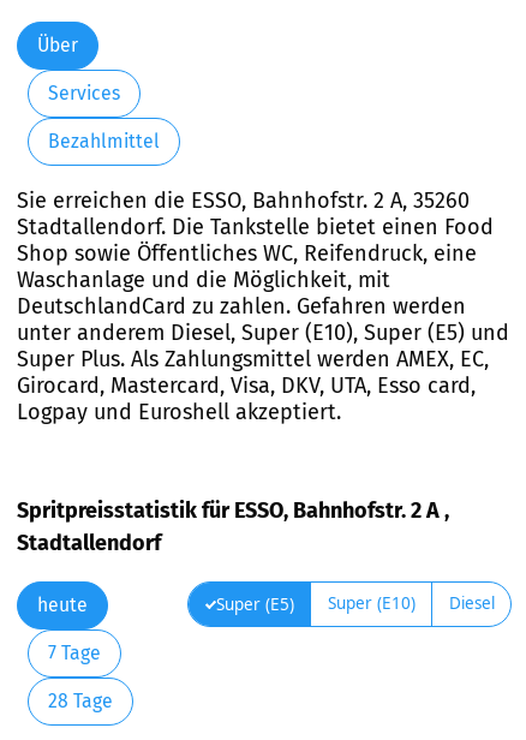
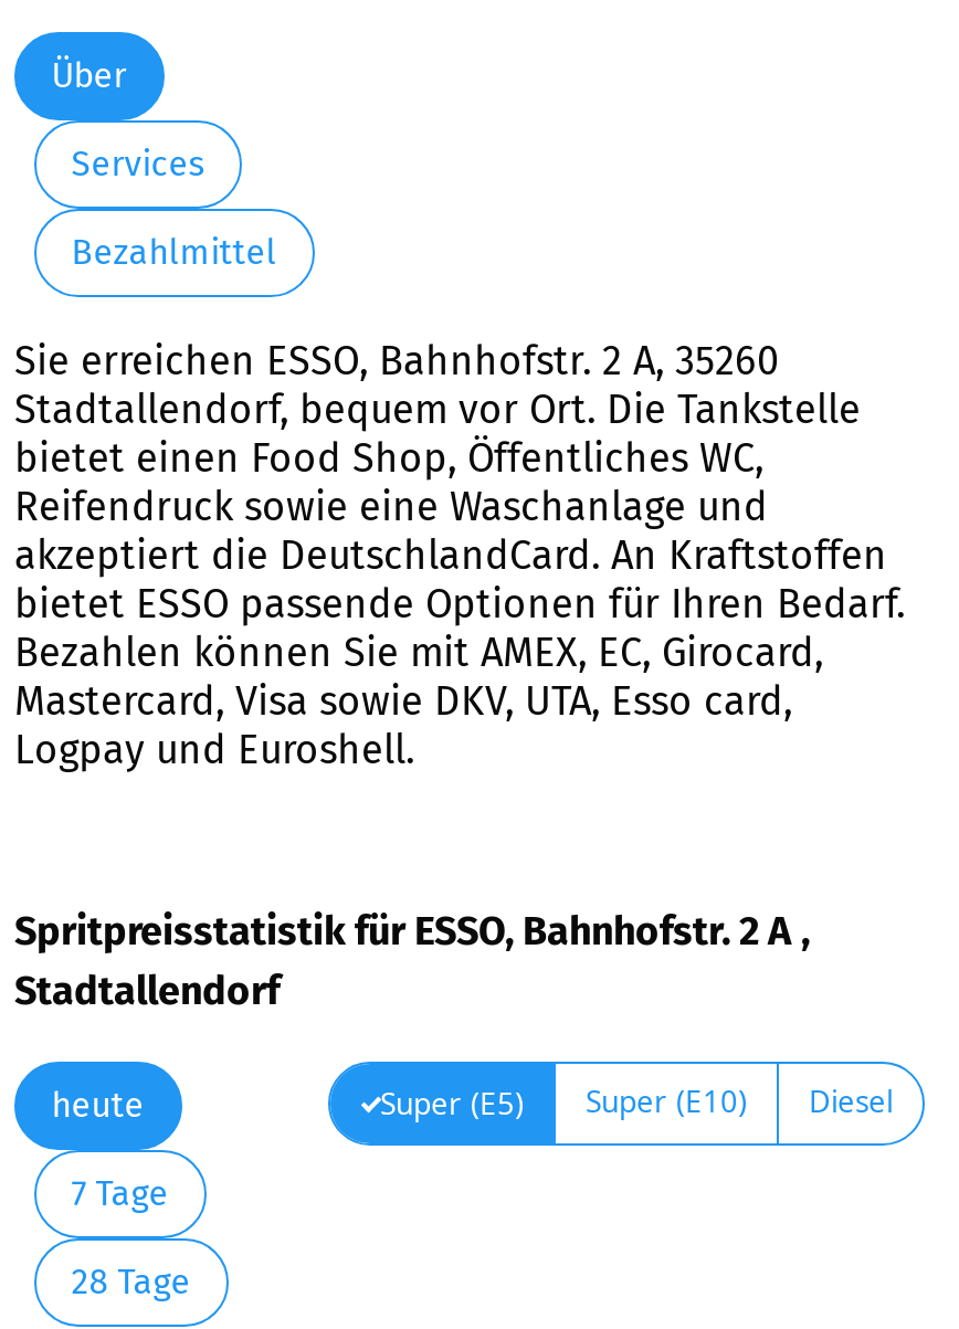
[17,187,509,425] Sie erreichen die ESSO, Bahnhofstr. 2 A, 35260 | Stadtallendorf. Die Tankstelle bietet einen Food | Shop sowie Öffentliches WC, Reifendruck, eine | Waschanlage und die Möglichkeit, mit | DeutschlandCard zu zahlen. Gefahren werden | unter anderem Diesel, Super (E10), Super (E5) und | Super Plus. Als Zahlungsmittel werden AMEX, EC, | Girocard, Mastercard, Visa, DKV, UTA, Esso card, | Logpay und Euroshell akzeptiert. -> [14,336,905,773] Sie erreichen ESSO, Bahnhofstr. 2 A, 35260 | Stadtallendorf, bequem vor Ort. Die Tankstelle | bietet einen Food Shop, Öffentliches WC, | Reifendruck sowie eine Waschanlage und | akzeptiert die DeutschlandCard. An Kraftstoffen | bietet ESSO passende Optionen für Ihren Bedarf. | Bezahlen können Sie mit AMEX, EC, Girocard, | Mastercard, Visa sowie DKV, UTA, Esso card, | Logpay und Euroshell.

